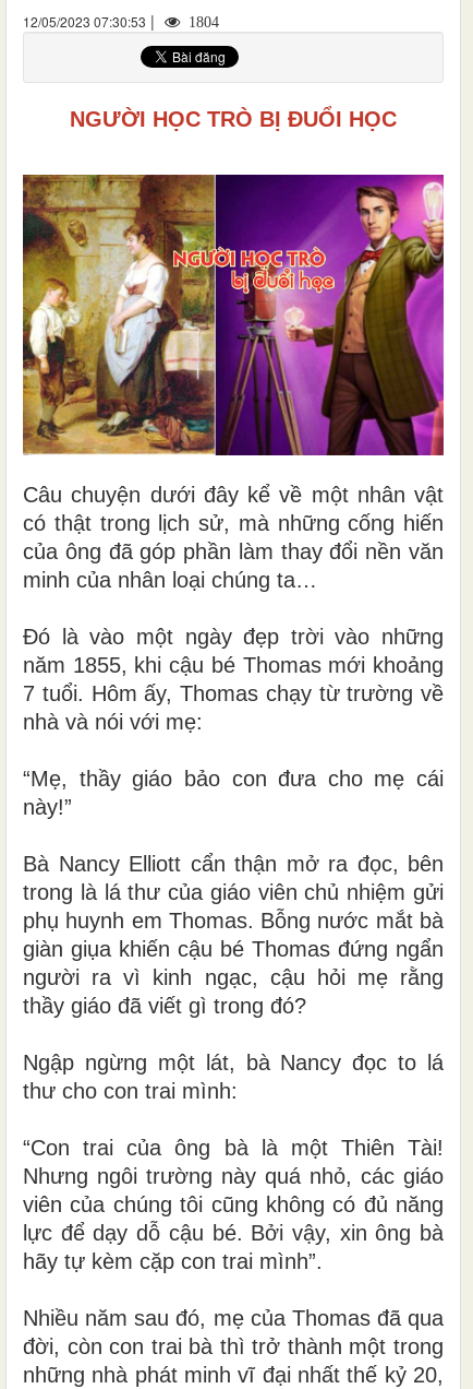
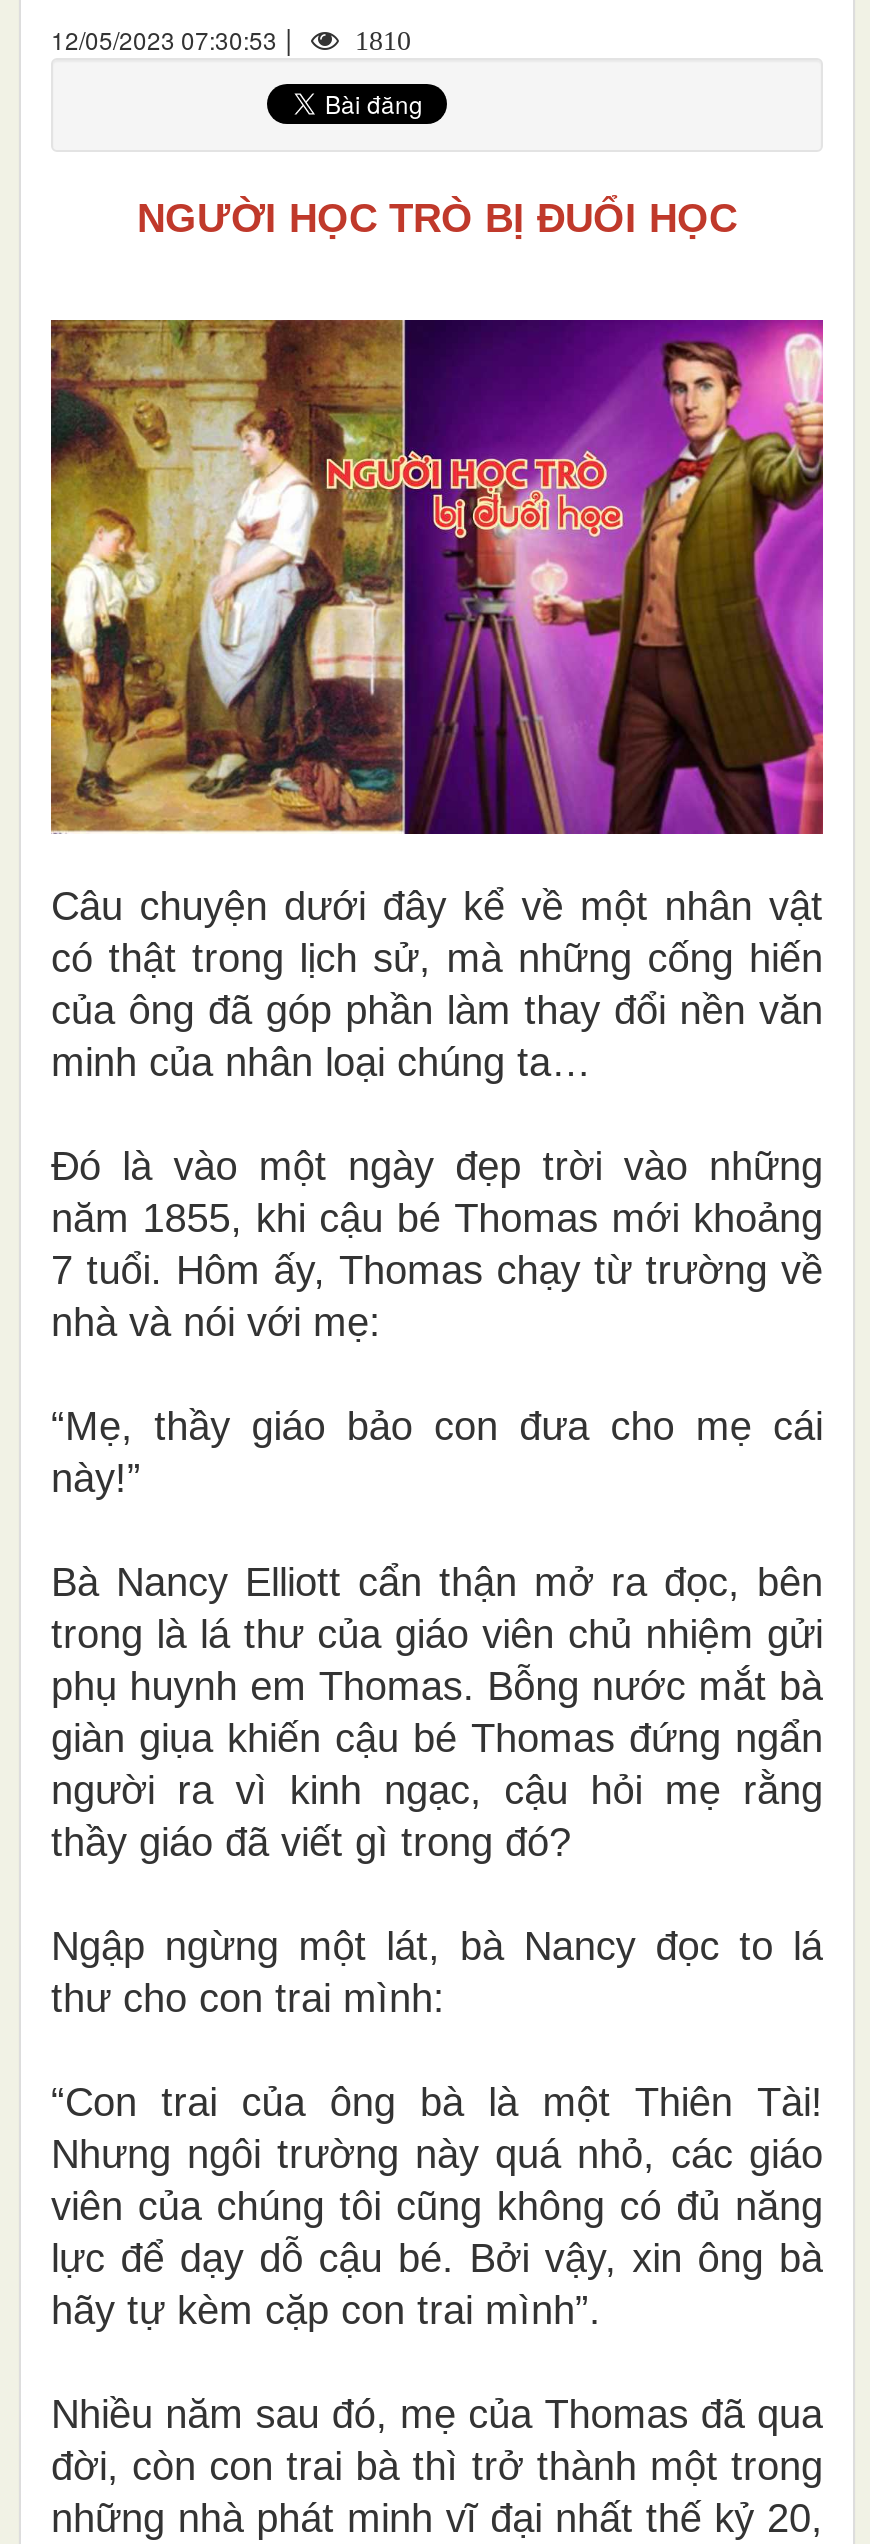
[180,14,219,29] 1804 -> [339,25,411,53] 1810

